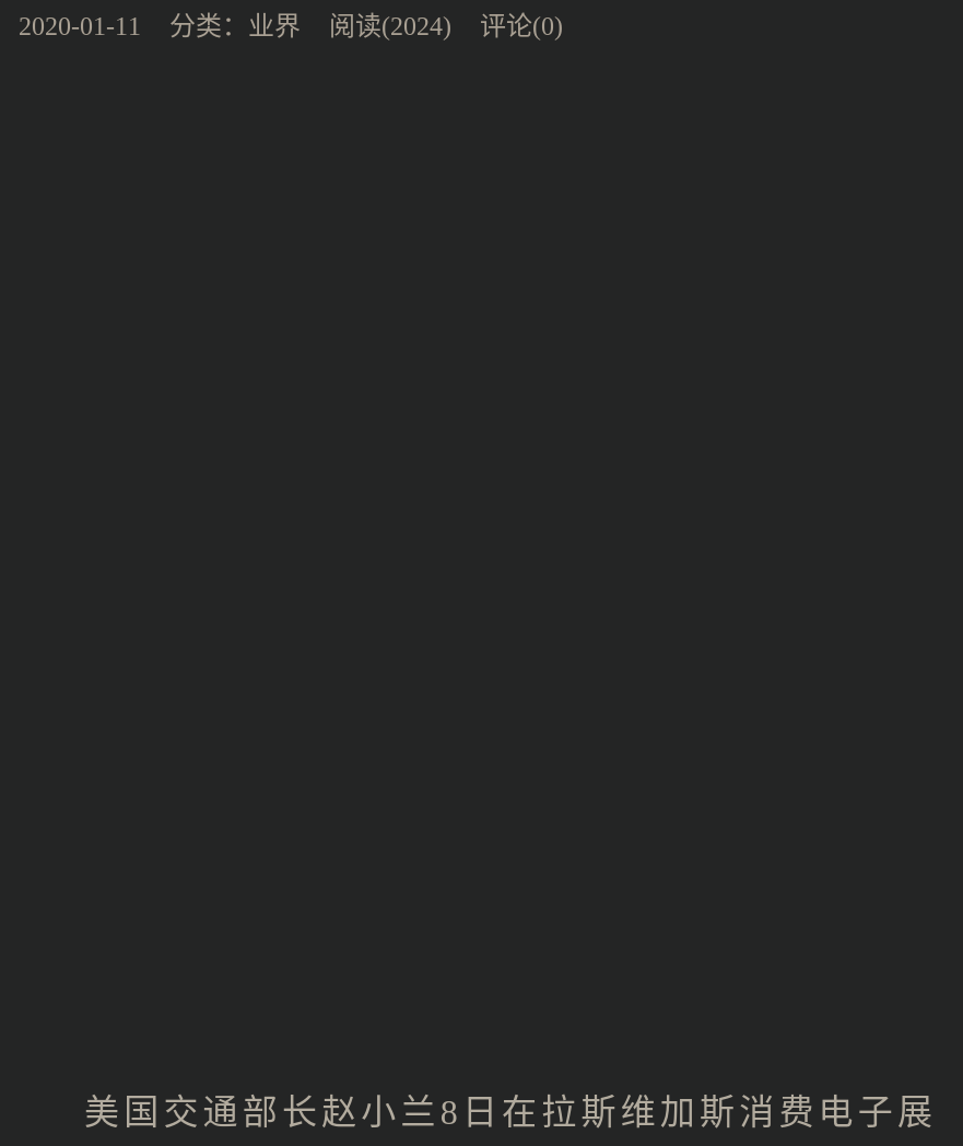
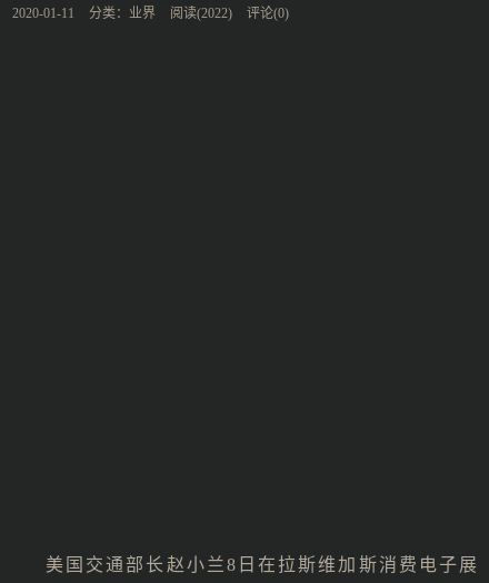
[19,11,563,42] 2020-01-11 分类：业界 阅读(2024) 评论(0) -> [12,6,289,21] 2020-01-11 分类：业界 阅读(2022) 评论(0)

